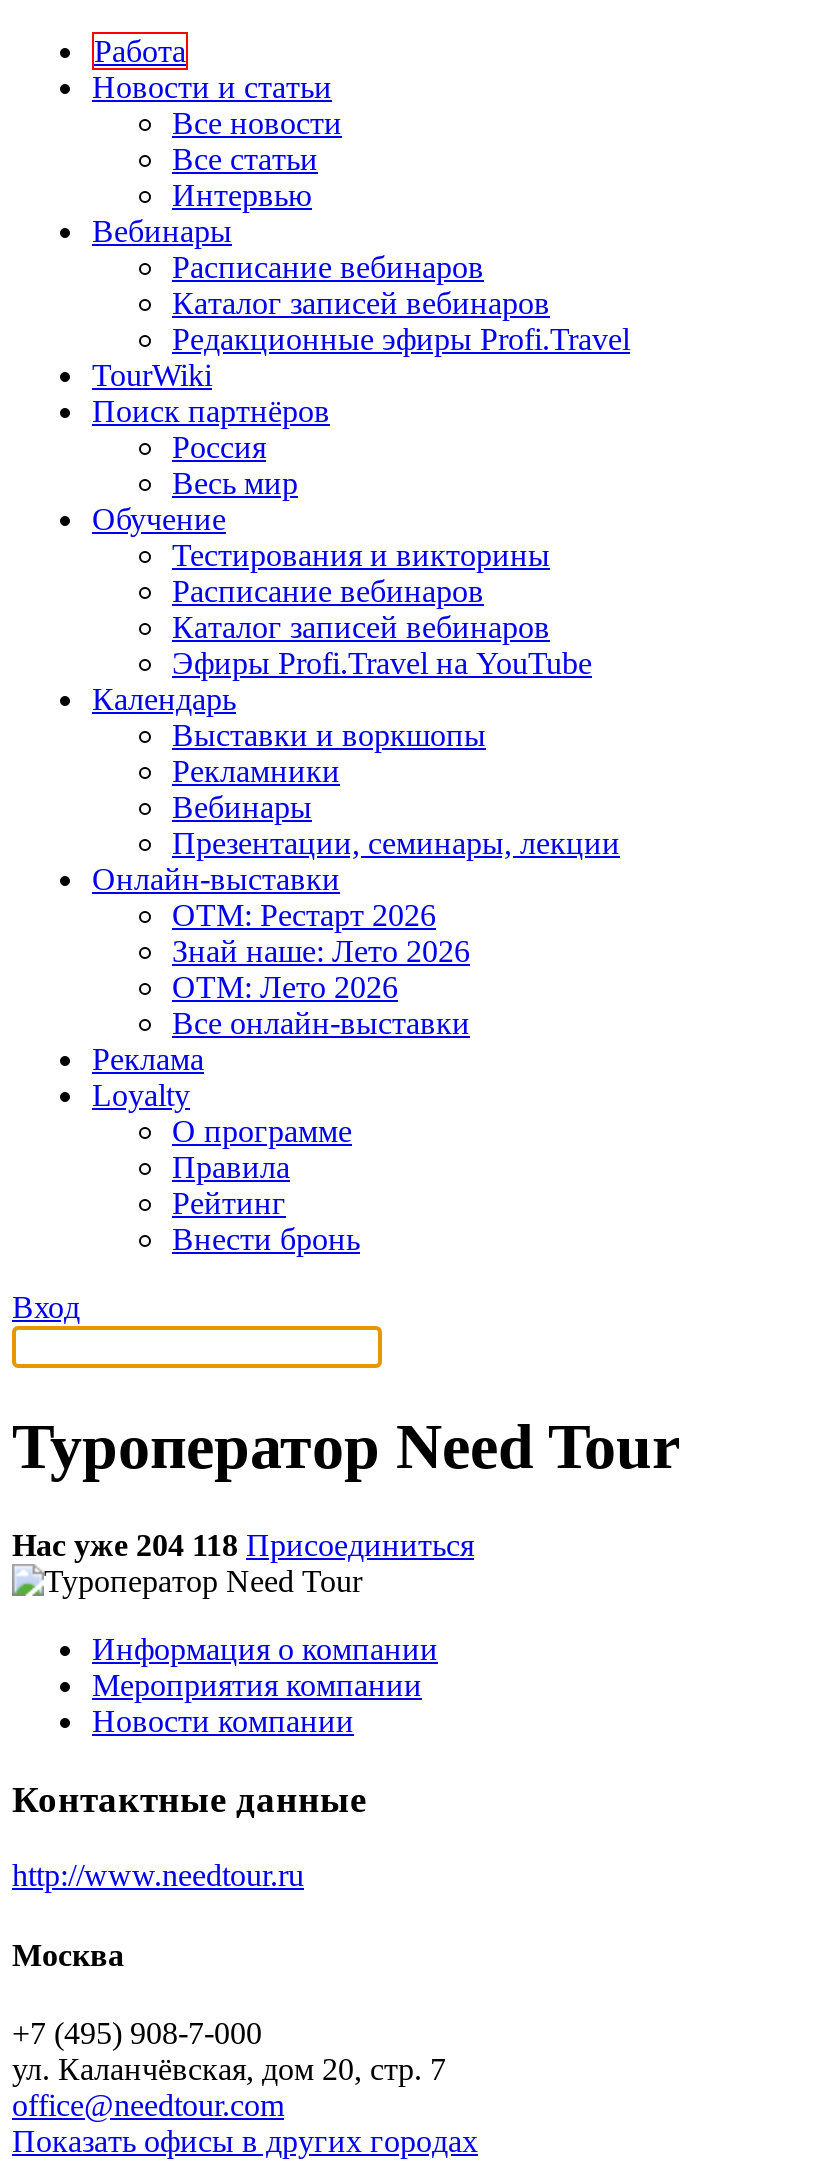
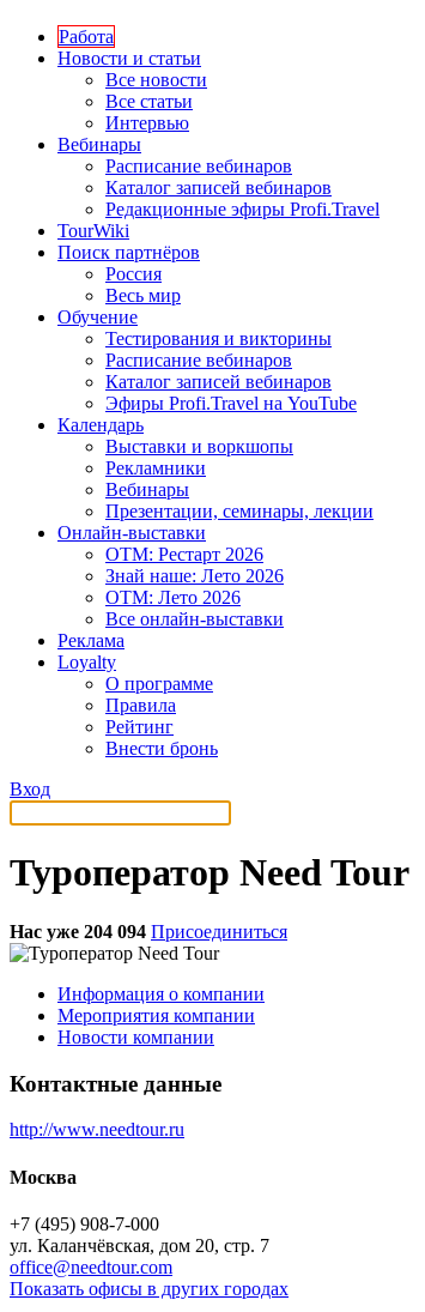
[12,1528,474,1562] Нас уже 204 118 Присоединиться -> [10,921,287,942] Нас уже 204 094 Присоединиться

